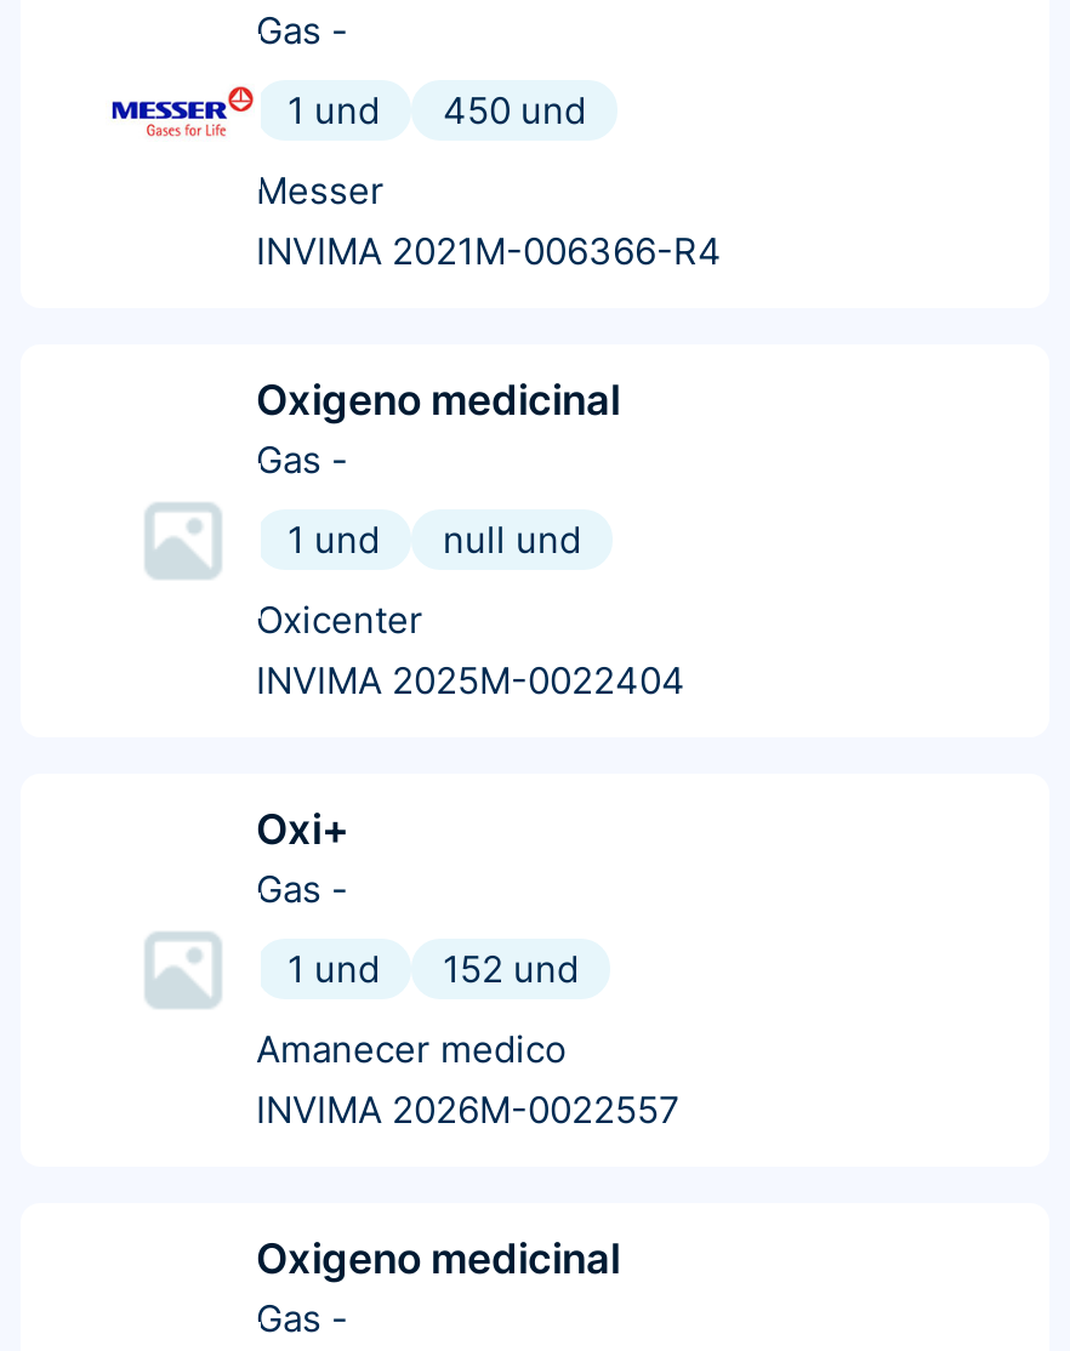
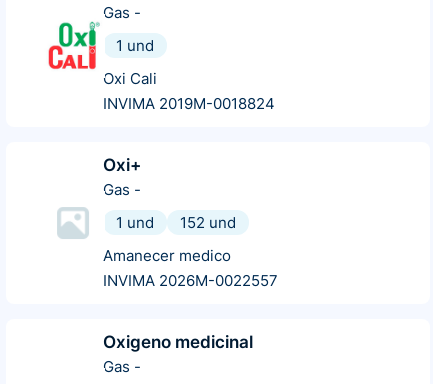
[108,53,722,703] [image] | 450 und | Messer | INVIMA 2021M-006366-R4 | Oxigeno medicinal | Gas - | 1 und | null und | Oxicenter | INVIMA 2025M-0022404 -> [43,21,275,113] [image] | Oxi Cali | INVIMA 2019M-0018824

